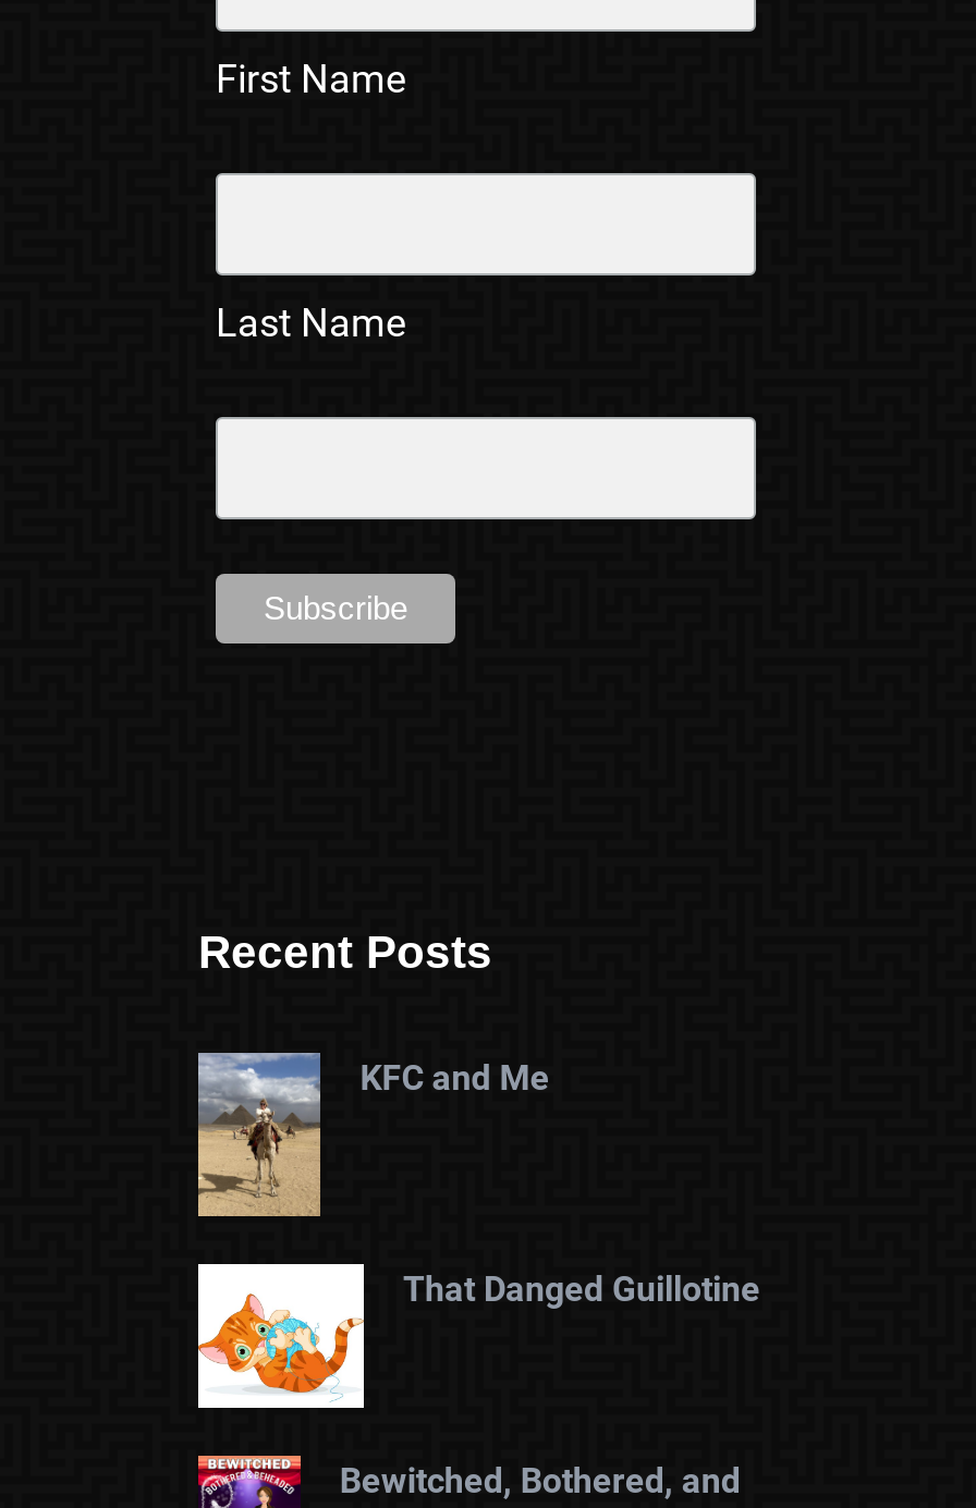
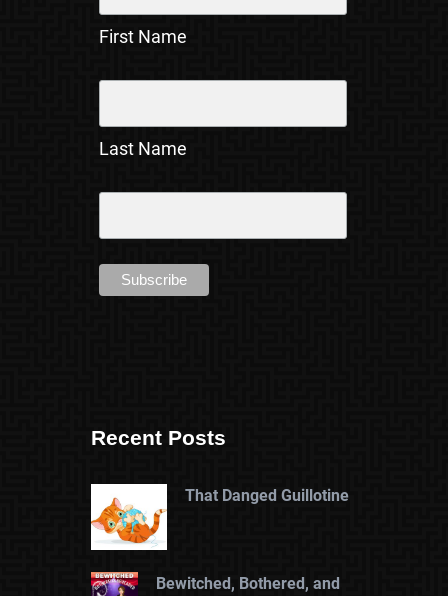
[196,1051,549,1218] [image] | KFC and Me -> none

